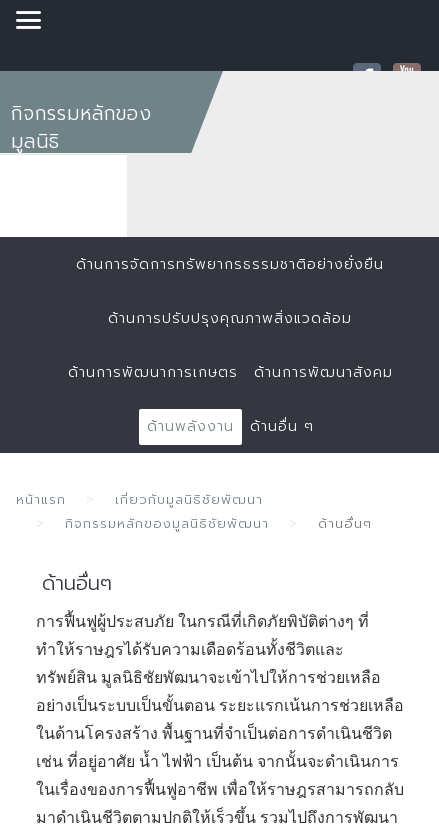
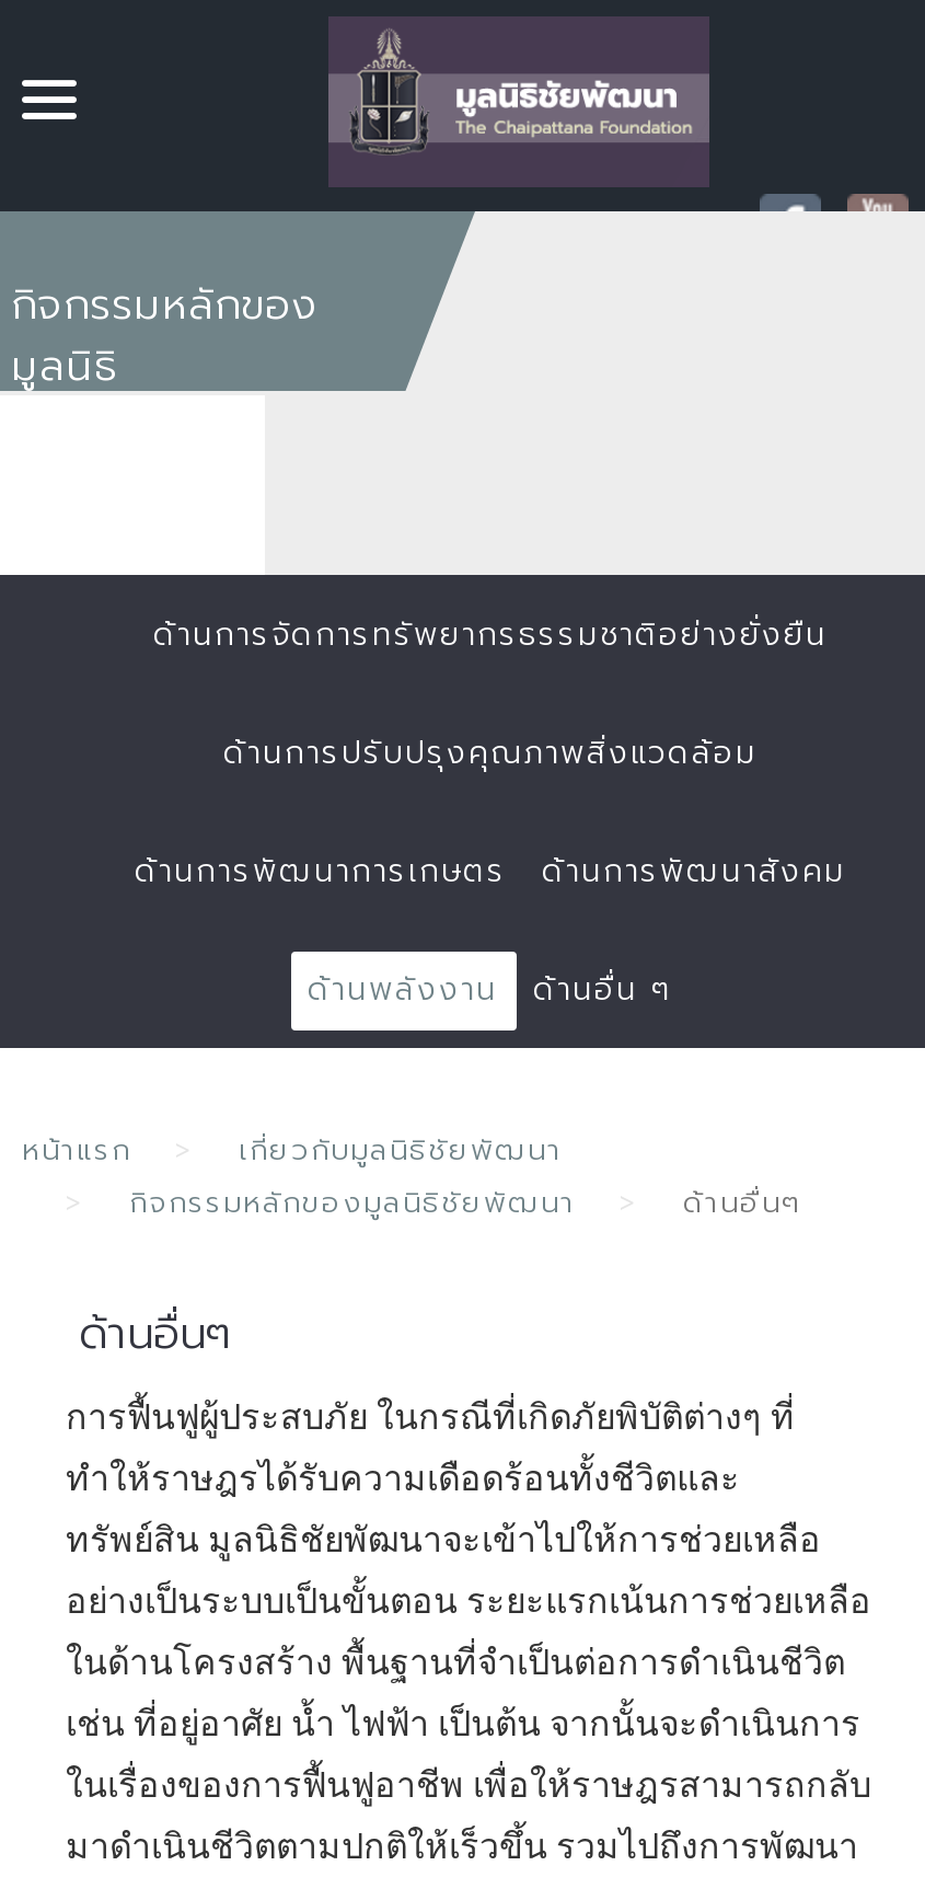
none -> [328,19,709,185] [image]

